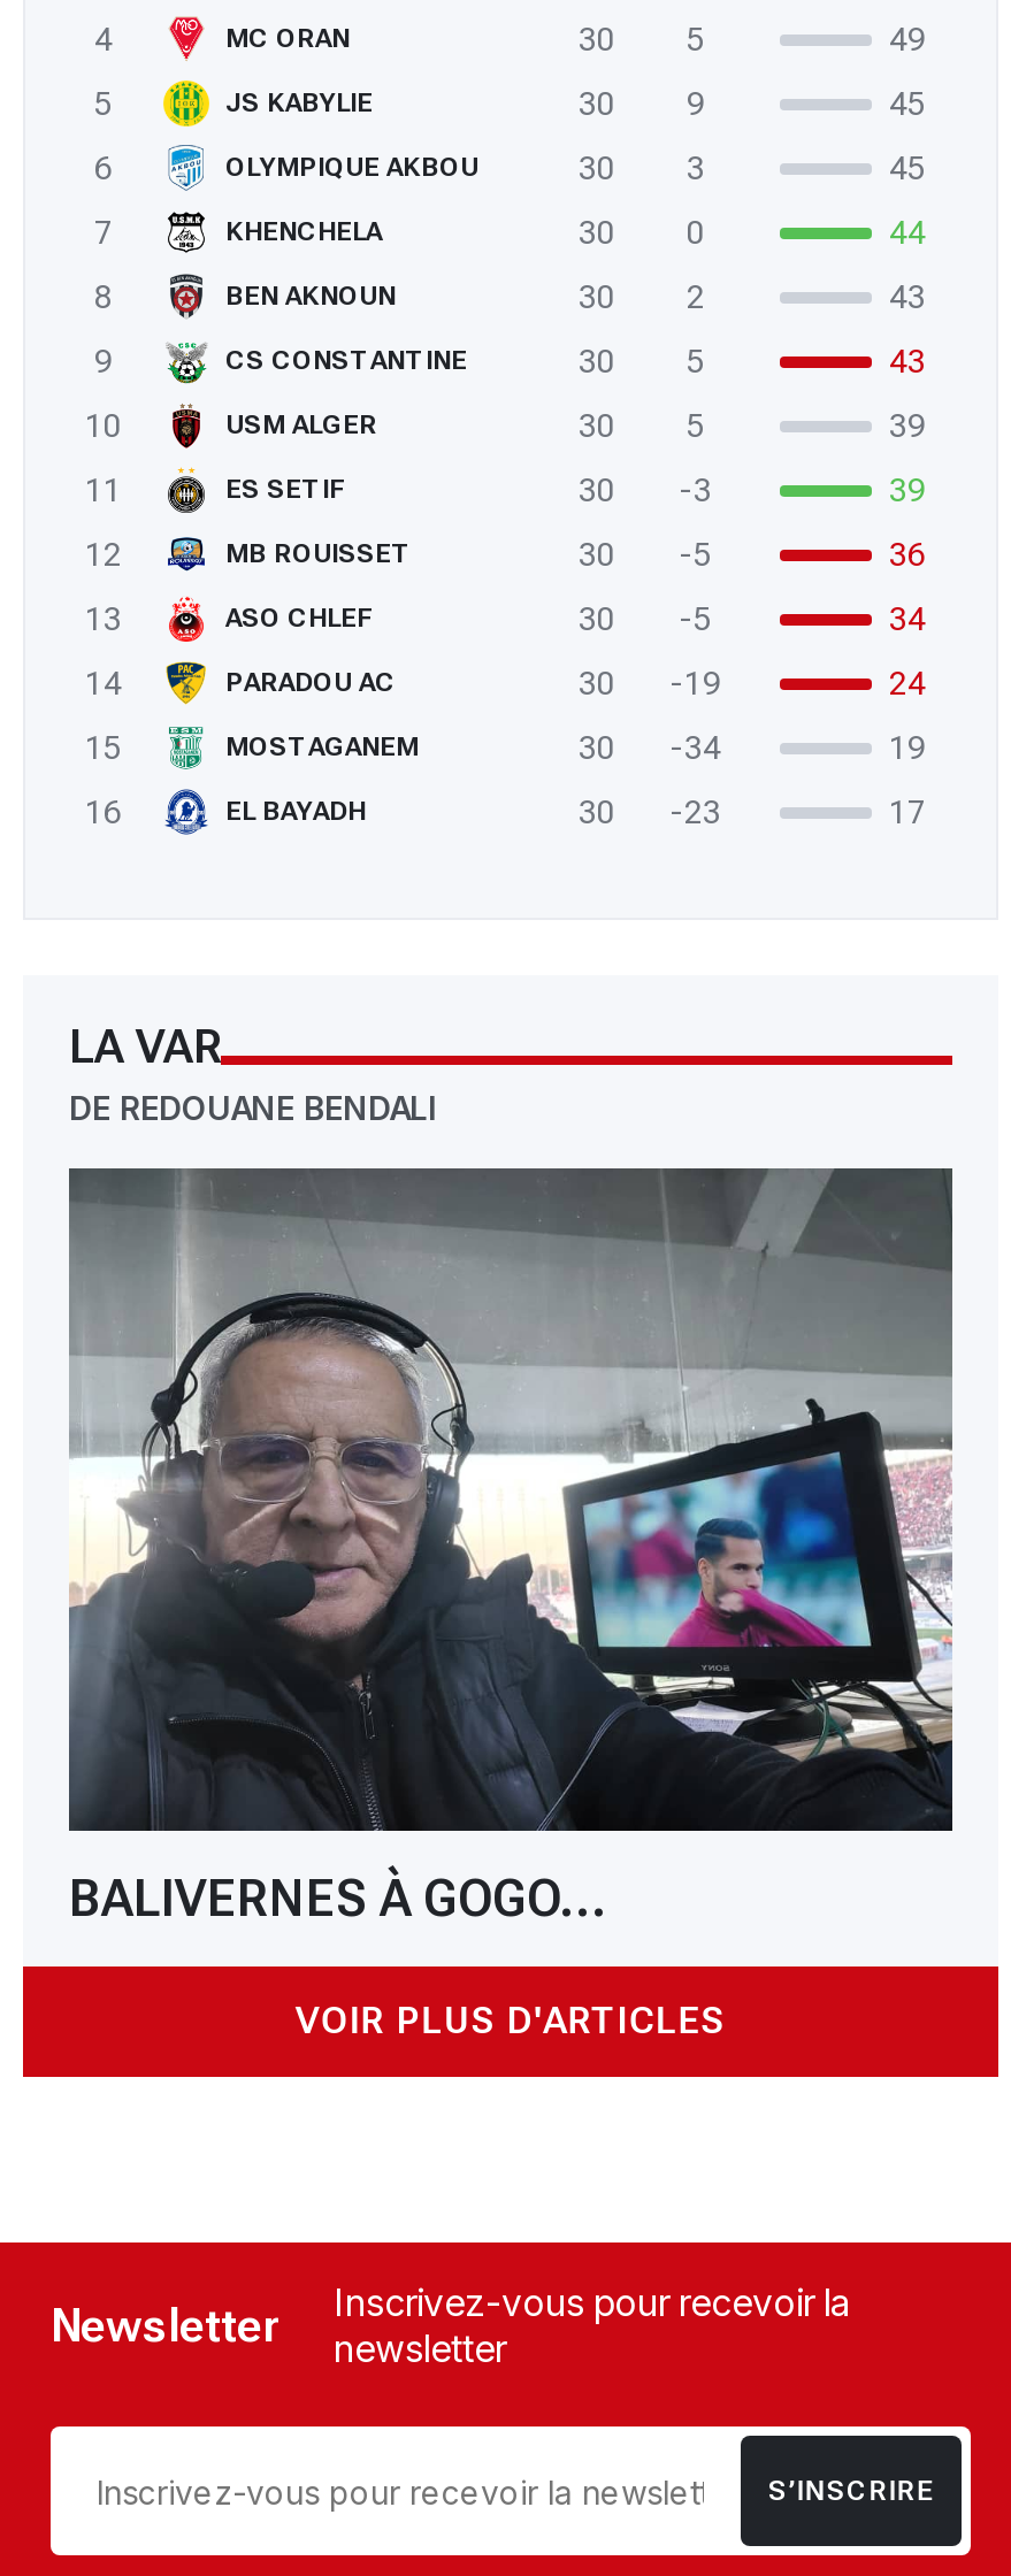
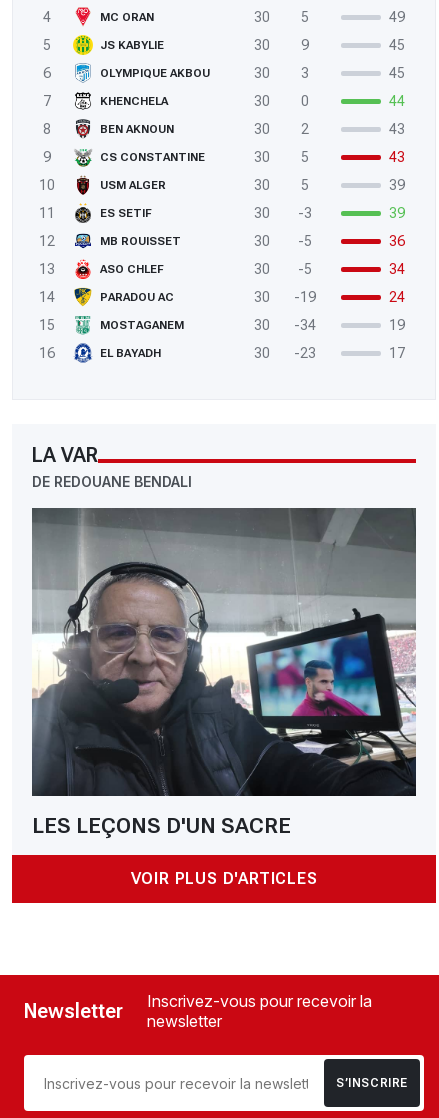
[69,1871,607,1928] BALIVERNES À GOGO... -> [32,813,291,838] LES LEÇONS D'UN SACRE

